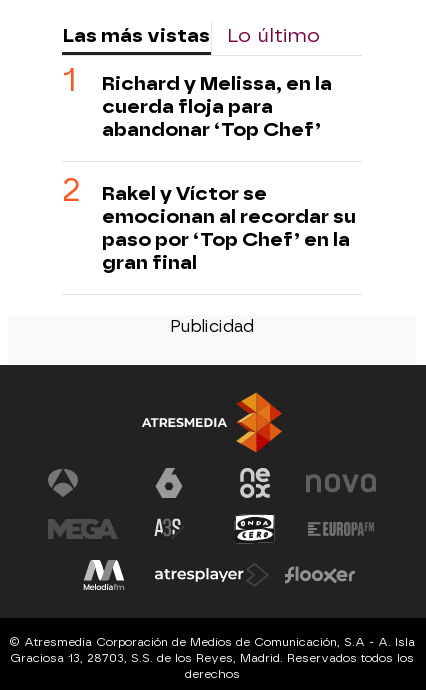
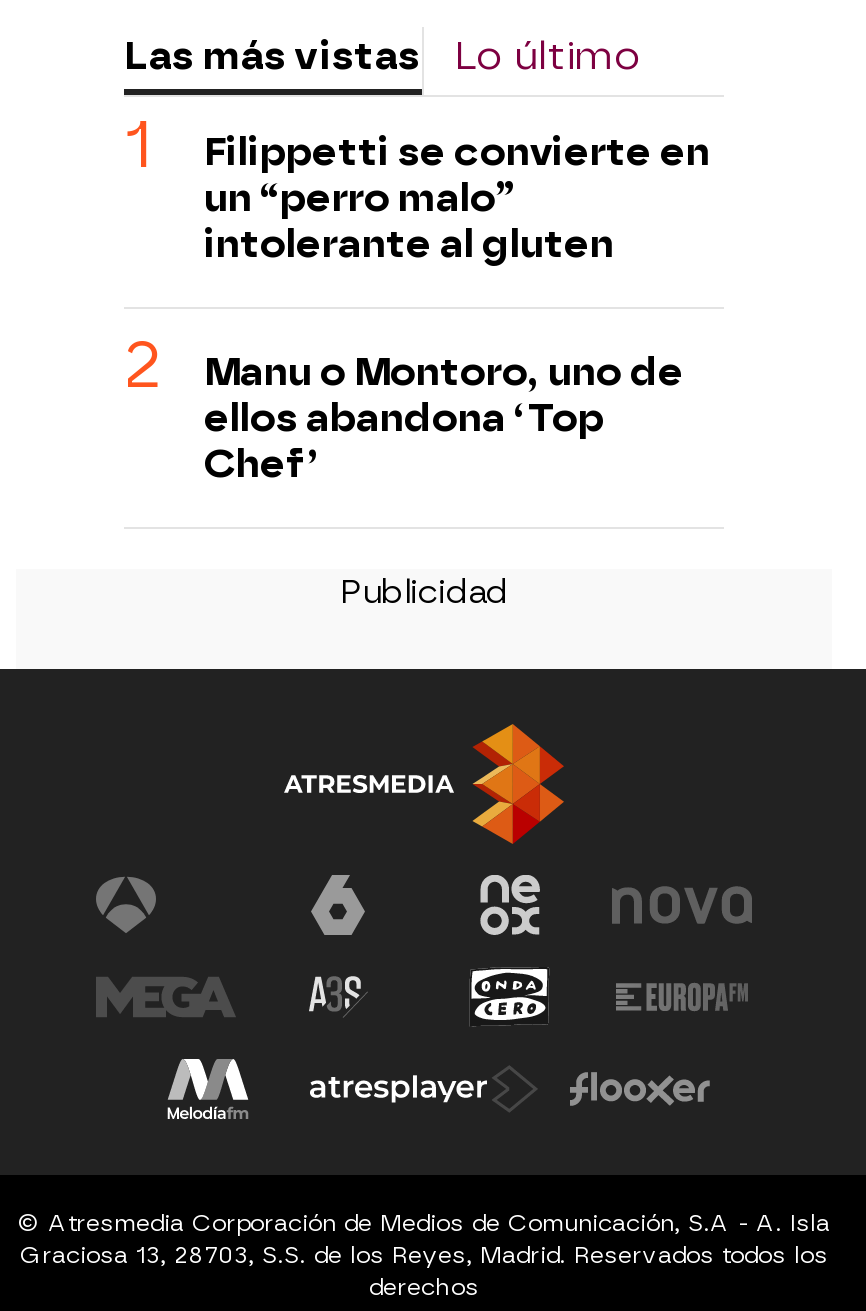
[102,72,332,141] Richard y Melissa, en la | cuerda floja para | abandonar ‘Top Chef’ -> [204,129,710,267] Filippetti se convierte en | un “perro malo” | intolerante al gluten
[102,182,356,274] Rakel y Víctor se | emocionan al recordar su | paso por ‘Top Chef’ en la | gran final -> [204,349,684,487] Manu o Montoro, uno de | ellos abandona ‘Top | Chef’

